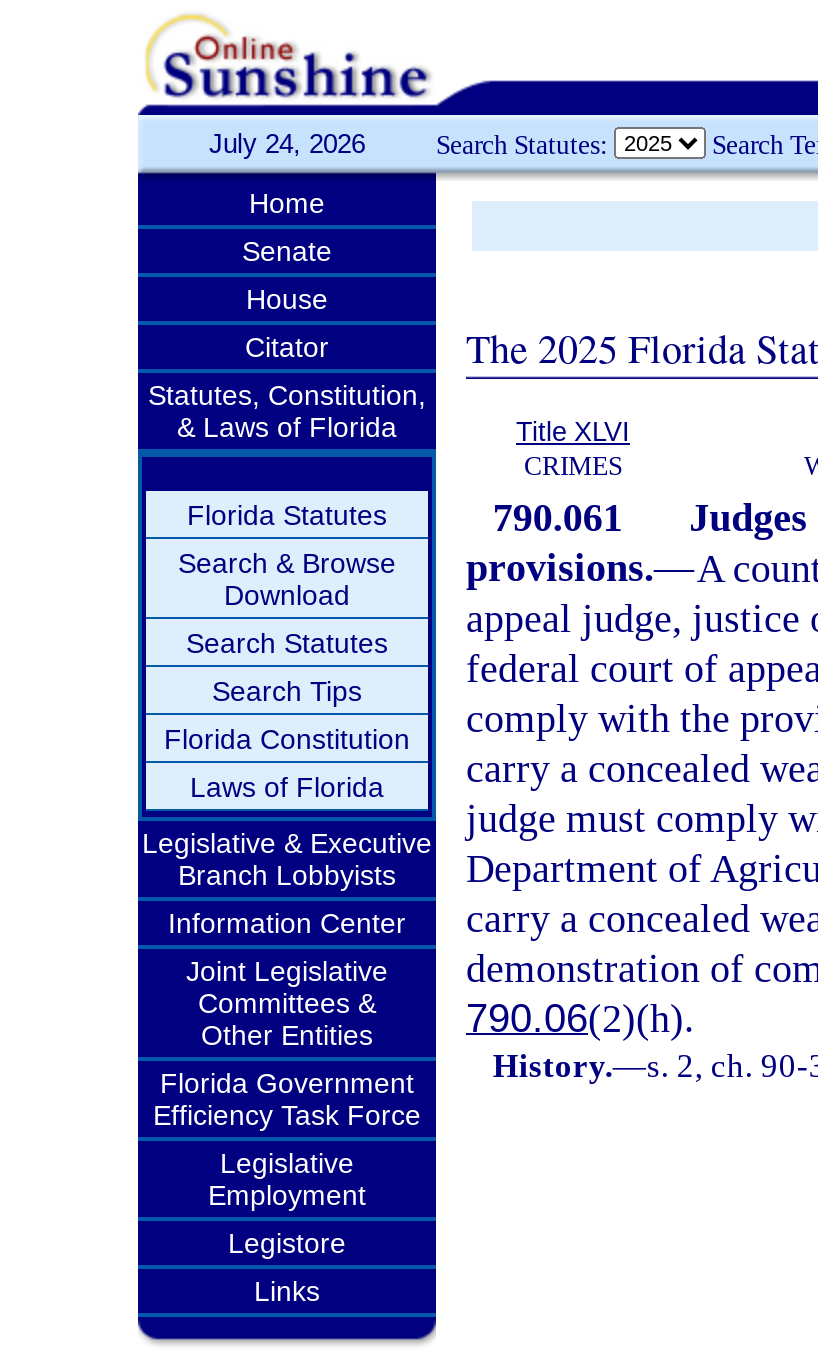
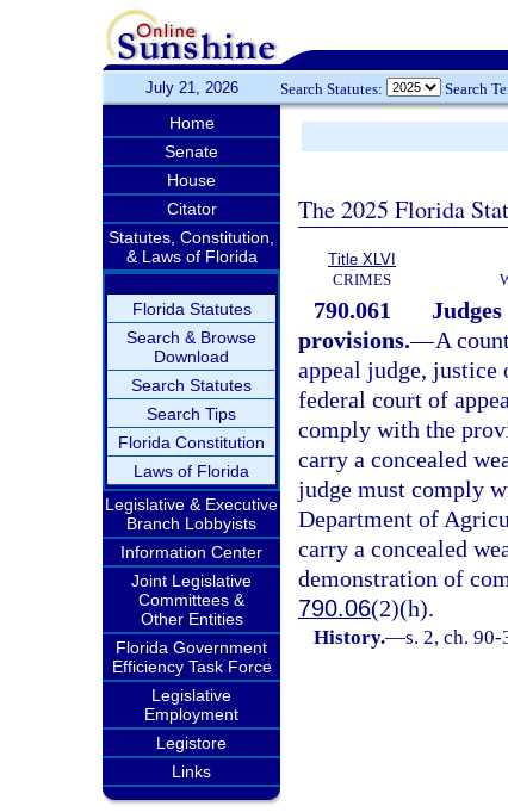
[209,129,365,159] July 24, 2026 -> [145,79,238,97] July 21, 2026

